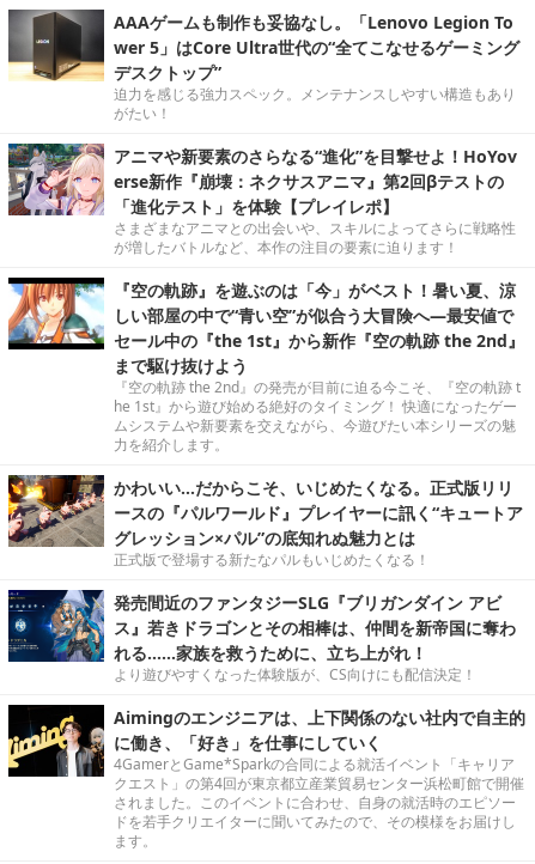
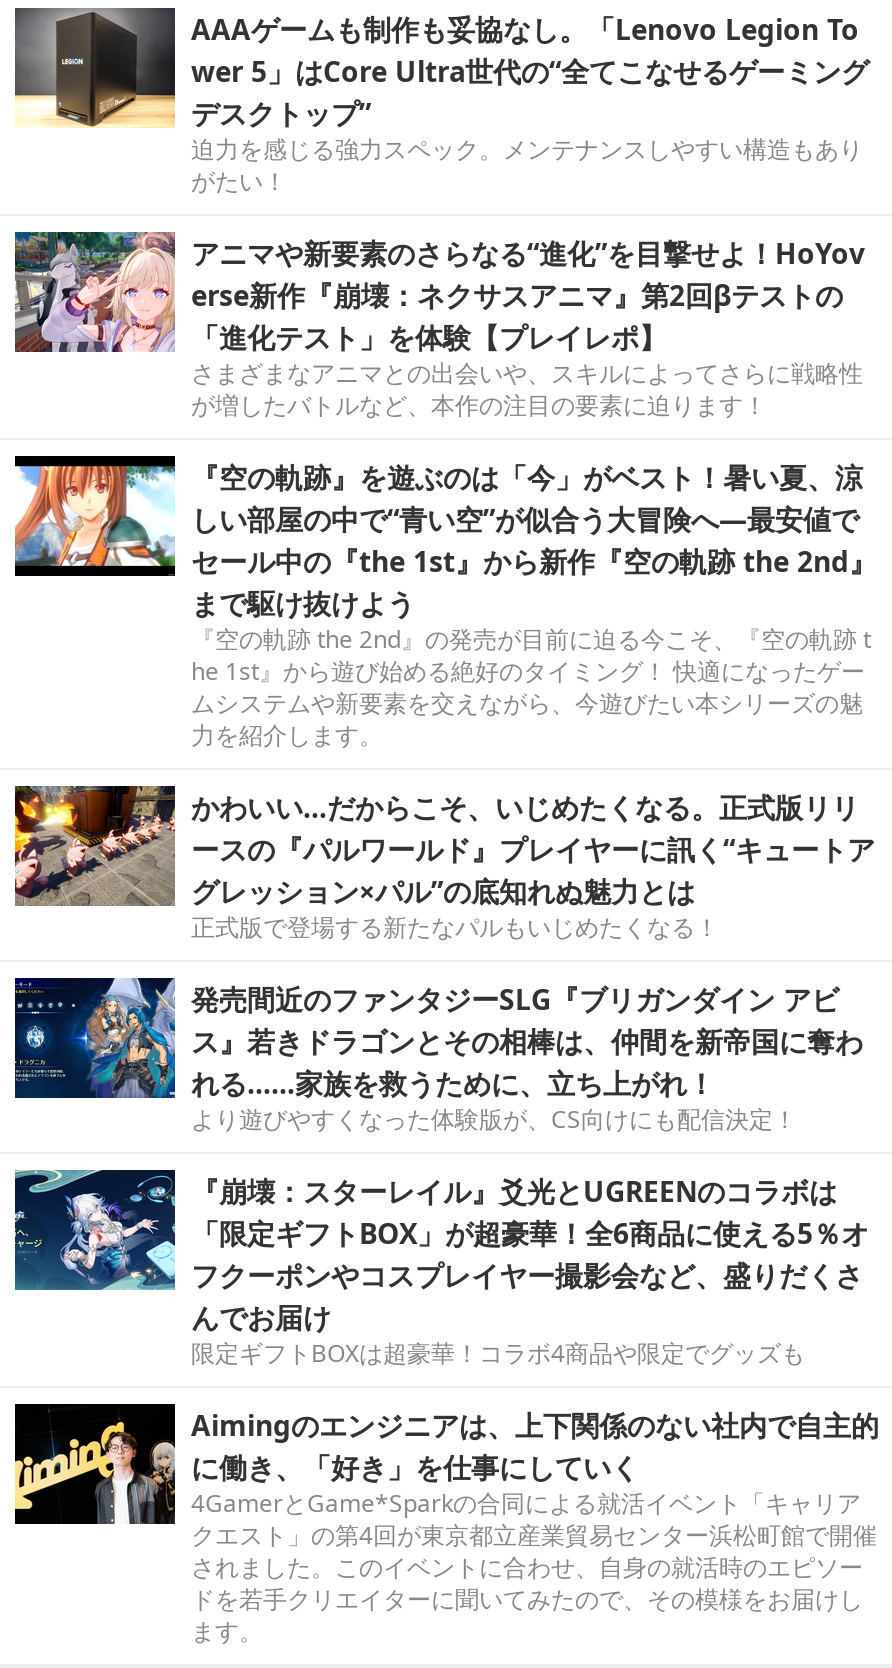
none -> [13,1168,869,1369] [image] | 『崩壊：スターレイル』爻光とUGREENのコラボは | 「限定ギフトBOX」が超豪華！全6商品に使える5％オ | フクーポンやコスプレイヤー撮影会など、盛りだくさ | んでお届け | 限定ギフトBOXは超豪華！コラボ4商品や限定でグッズも

